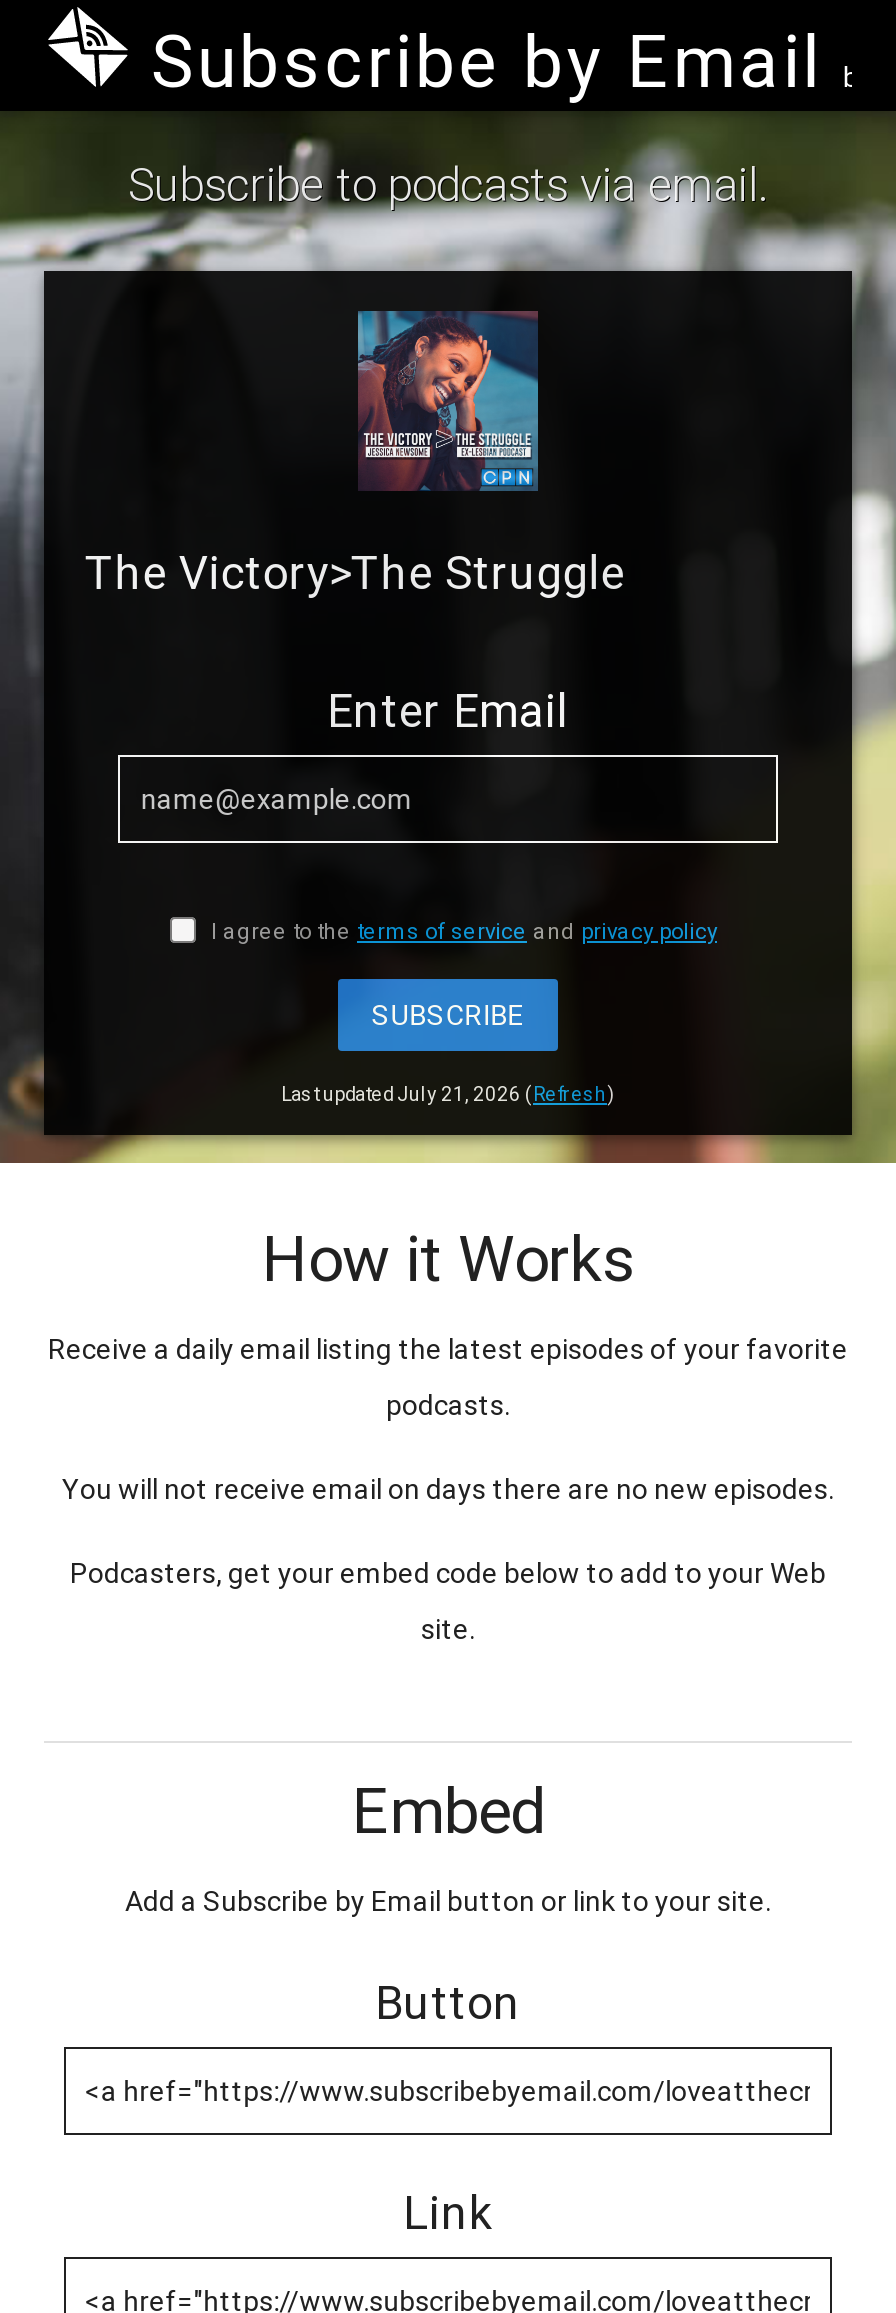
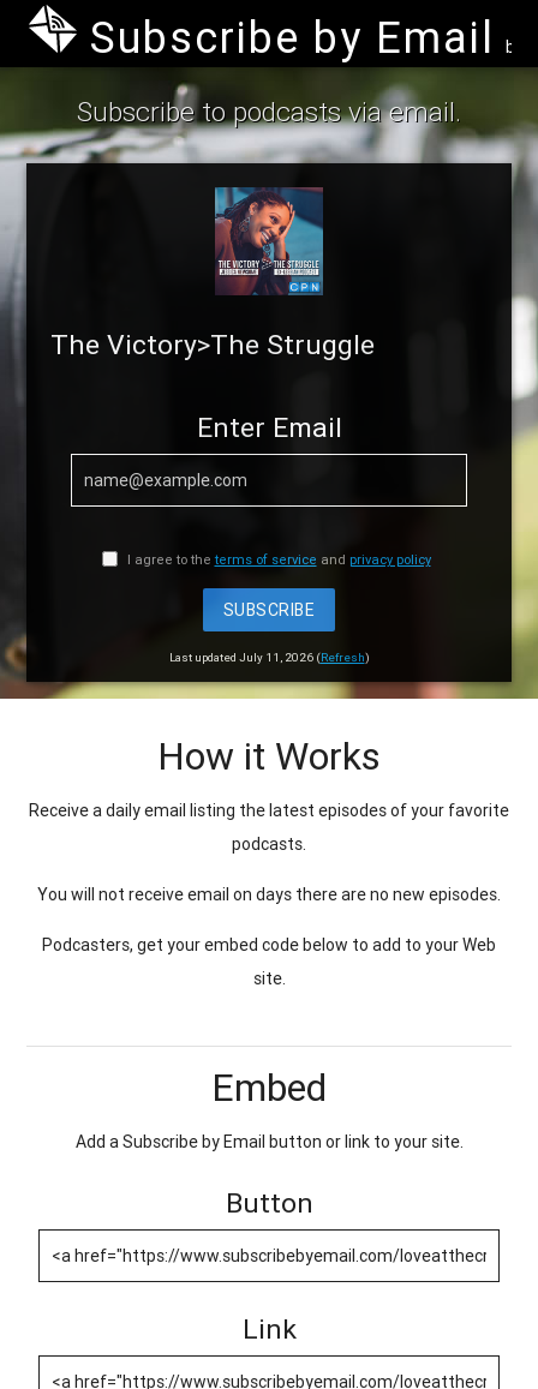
[281,1080,615,1106] Last updated July 21, 2026 (Refresh) -> [169,649,369,665] Last updated July 11, 2026 (Refresh)

